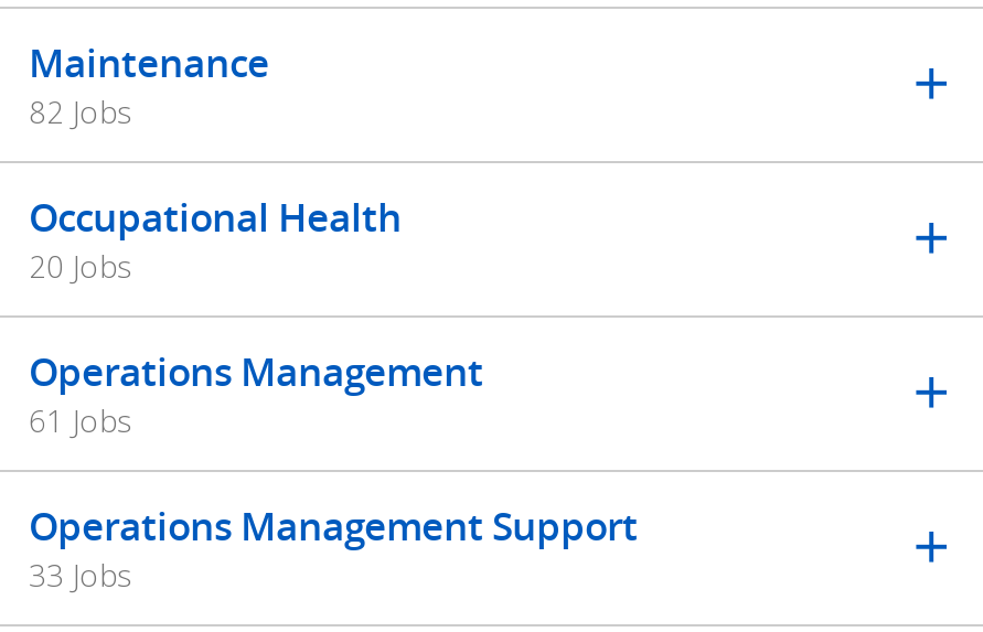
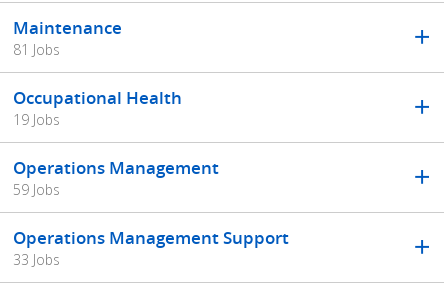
[29,90,132,132] 82 Jobs -> [13,40,60,59] 81 Jobs
[29,245,132,287] 20 Jobs -> [13,110,60,129] 19 Jobs
[29,399,132,441] 61 Jobs -> [13,180,60,199] 59 Jobs

